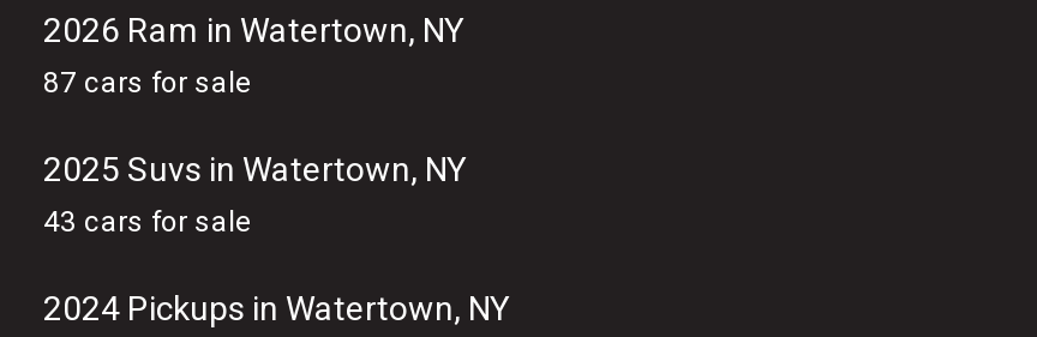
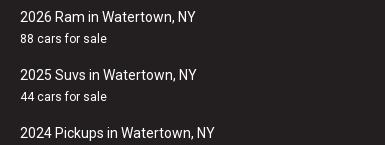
[43,66,252,100] 87 cars for sale -> [20,32,107,46] 88 cars for sale
[43,205,252,239] 43 cars for sale -> [20,90,107,104] 44 cars for sale

